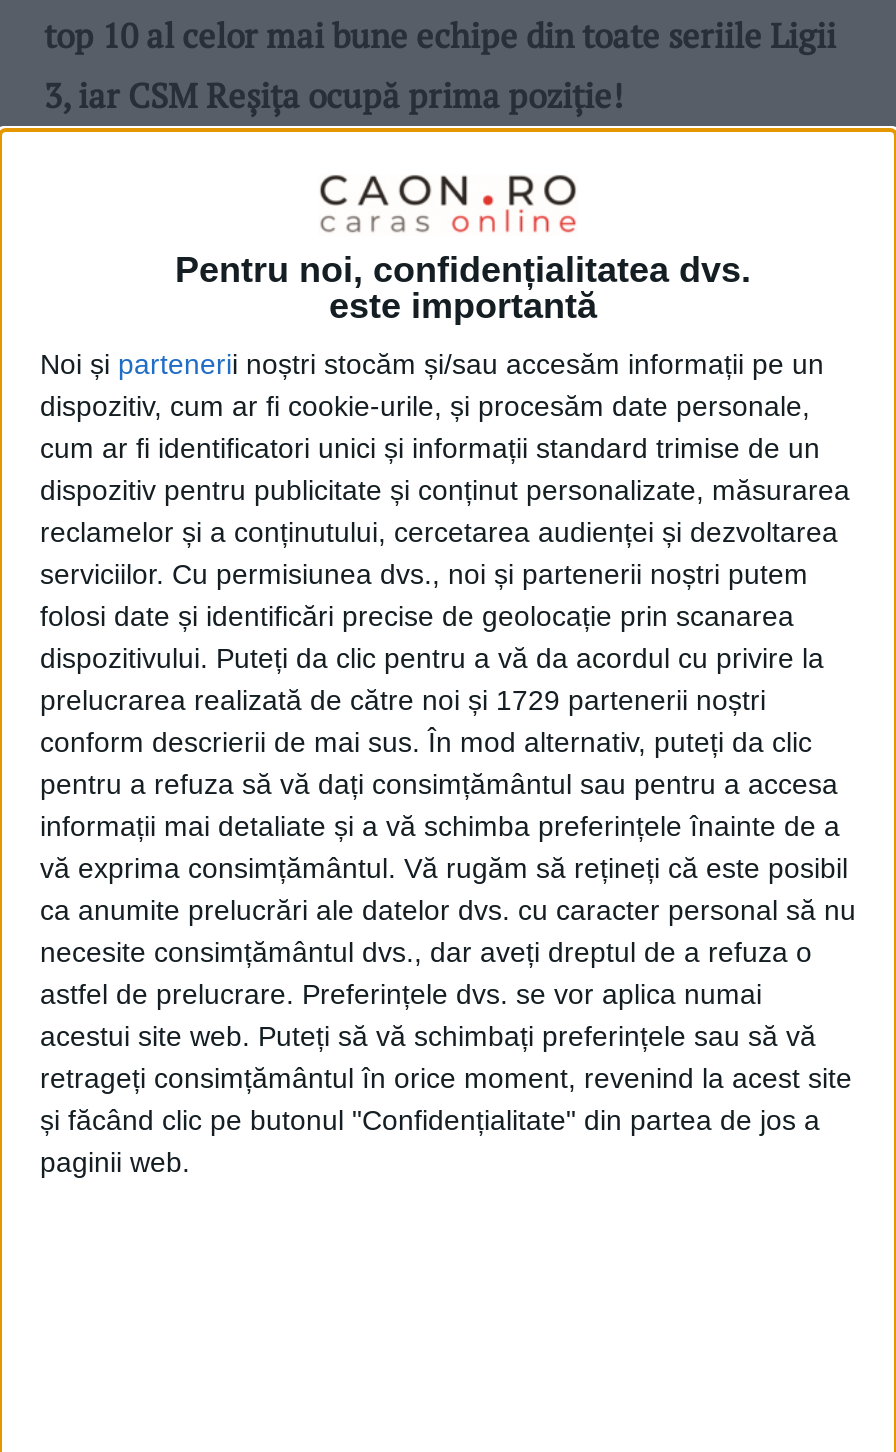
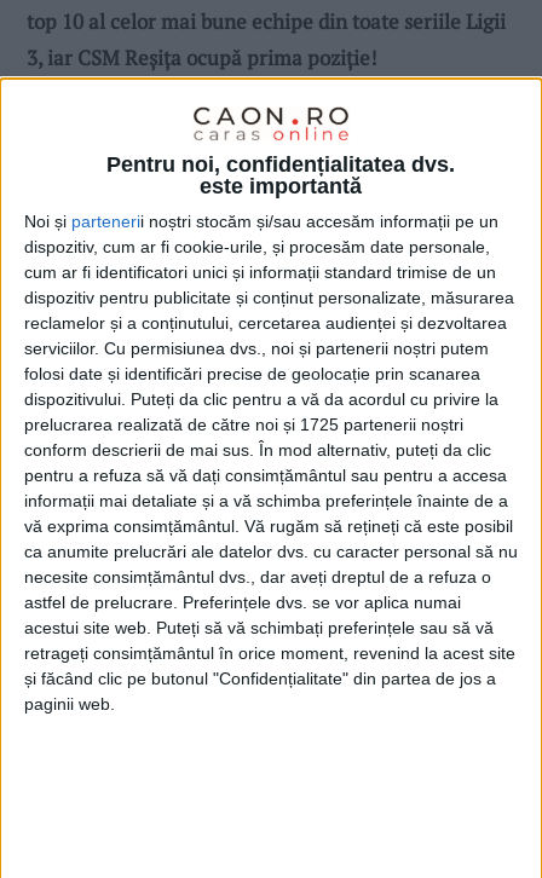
[40,685,766,717] prelucrarea realizată de către noi și 1729 partenerii noștri -> [24,415,463,434] prelucrarea realizată de către noi și 1725 partenerii noștri

